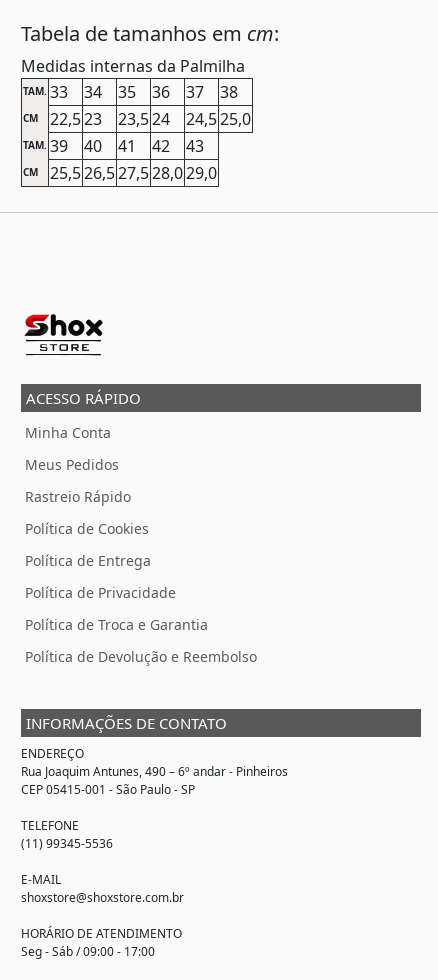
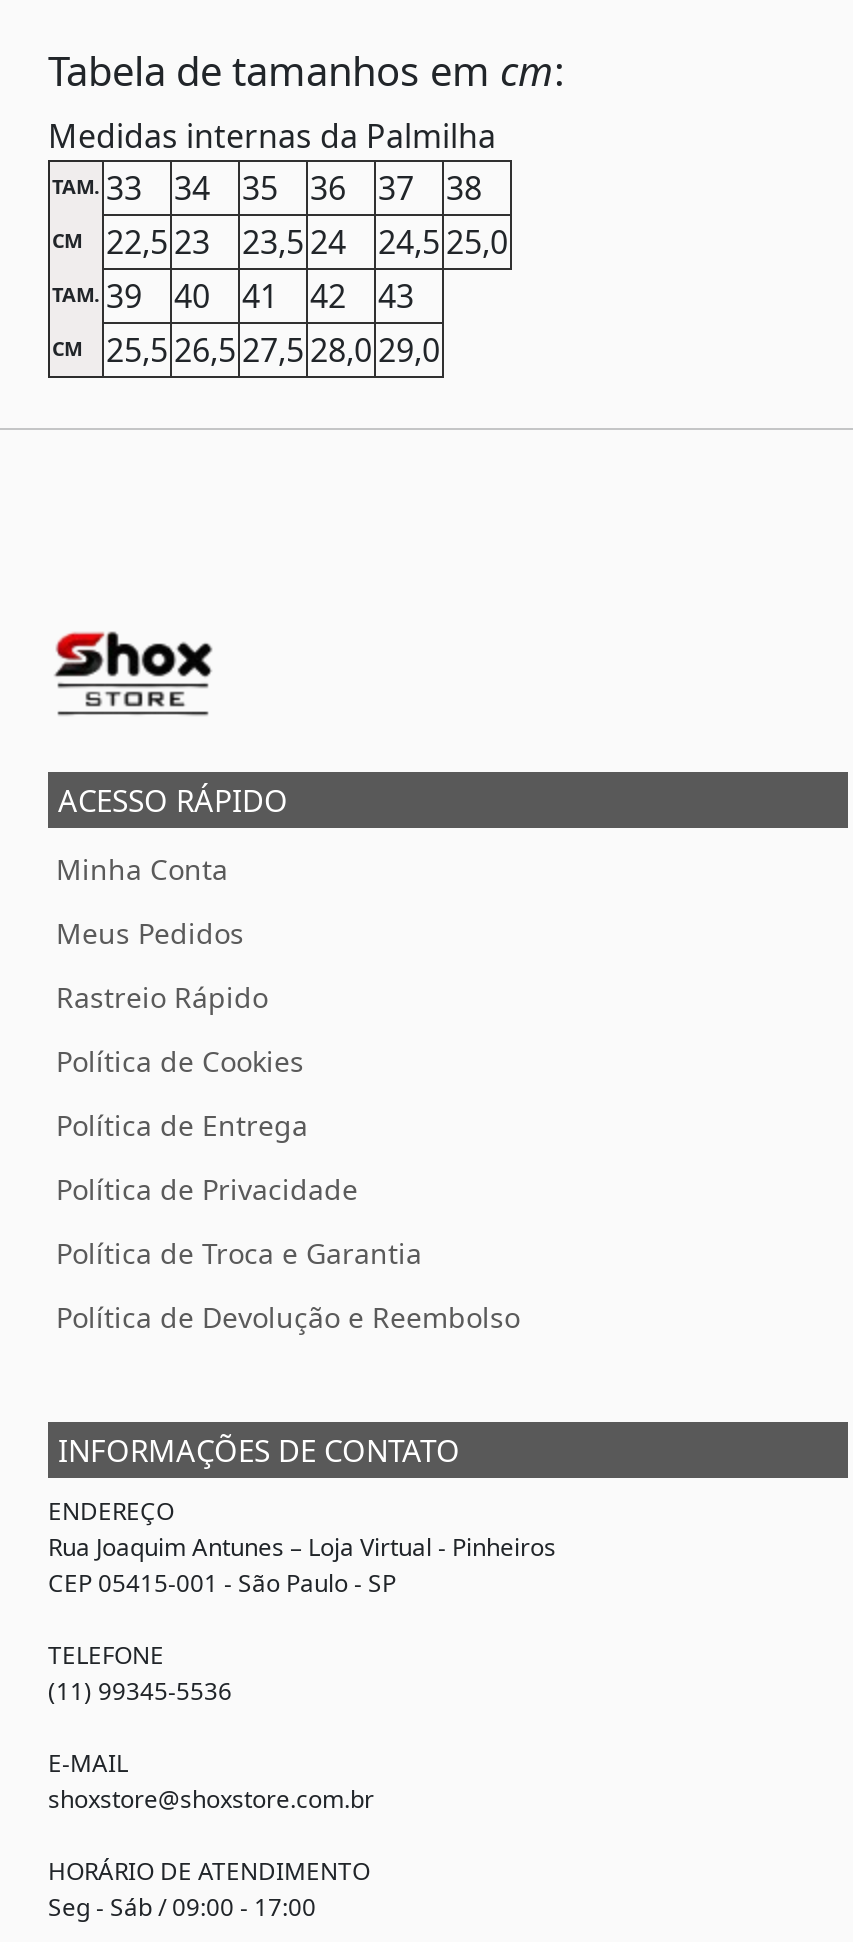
[21,763,288,780] Rua Joaquim Antunes, 490 – 6º andar - Pinheiros -> [48,1530,556,1564] Rua Joaquim Antunes – Loja Virtual - Pinheiros

